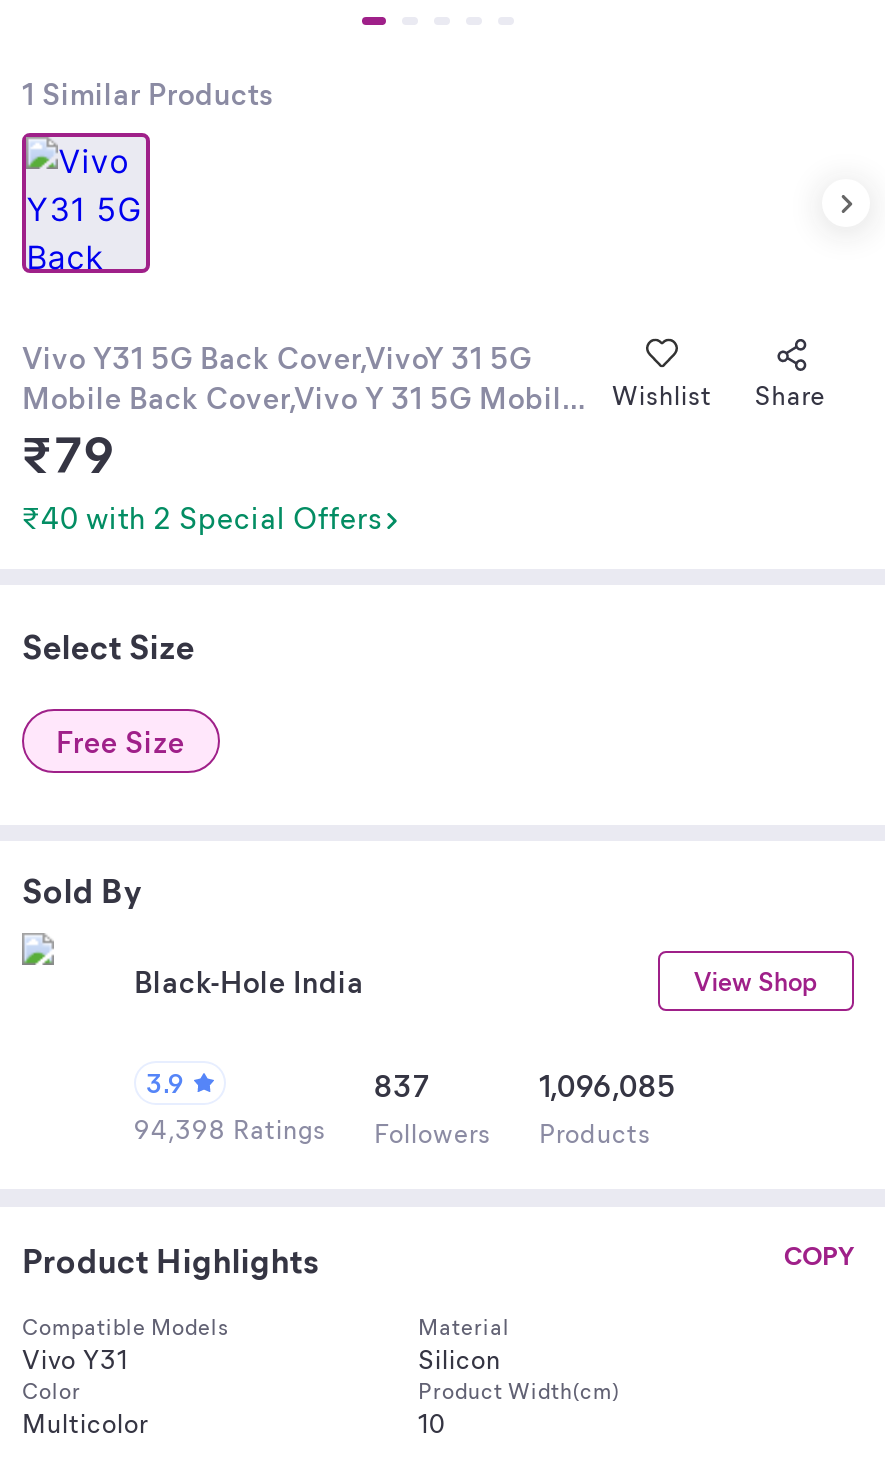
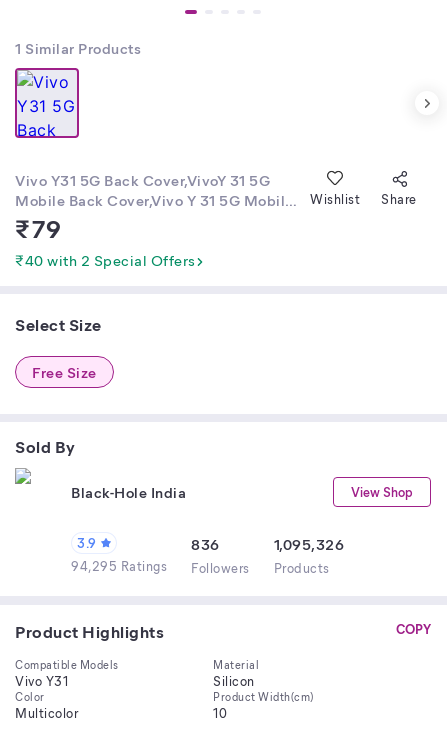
[374,1065,431,1105] 837 -> [191,534,219,554] 836
[539,1065,676,1105] 1,096,085 -> [273,534,344,554] 1,095,326
[134,1111,651,1149] 94,398 Ratings Followers Products -> [71,557,329,576] 94,295 Ratings Followers Products

